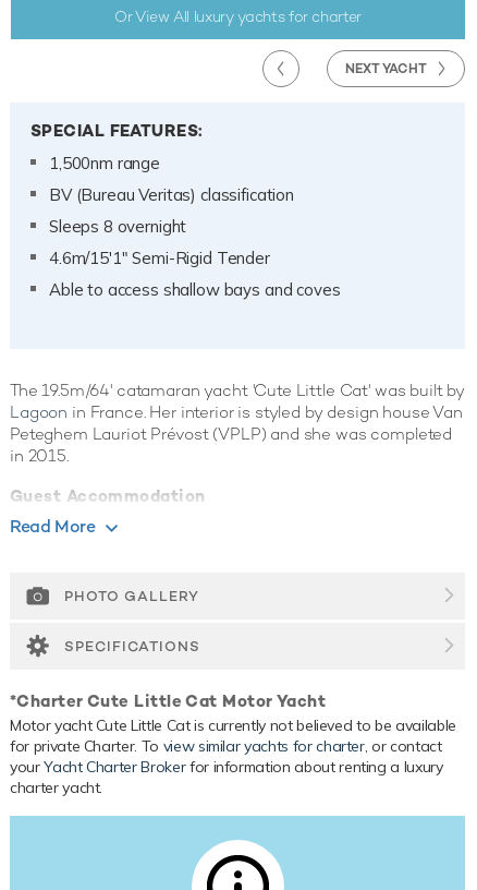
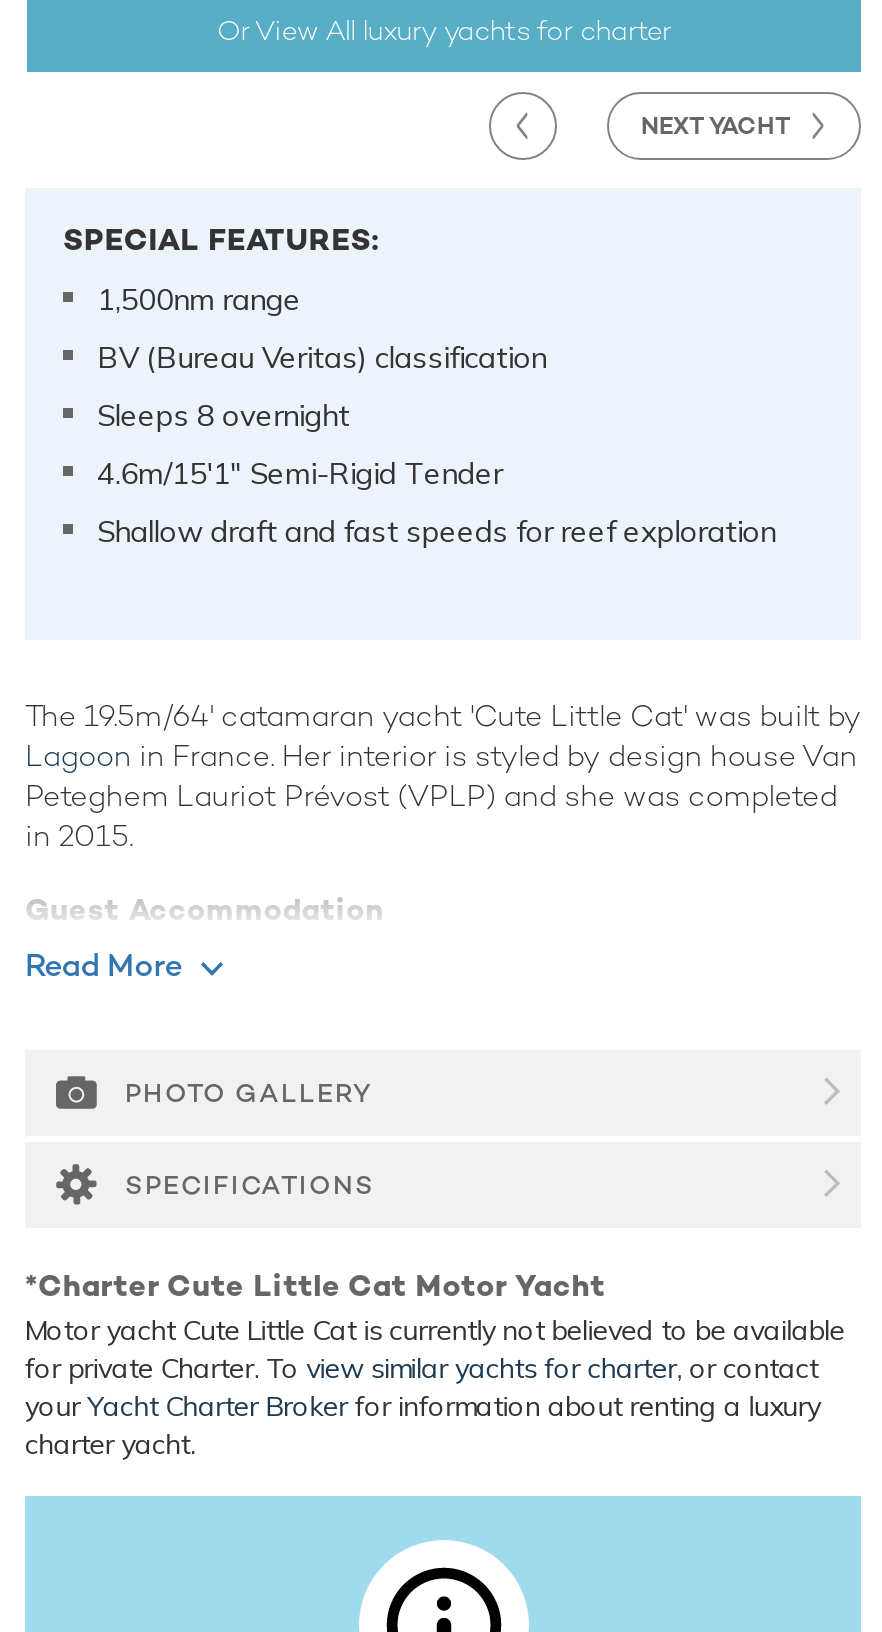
[49,279,340,300] Able to access shallow bays and coves -> [97,512,776,550] Shallow draft and fast speeds for reef exploration

